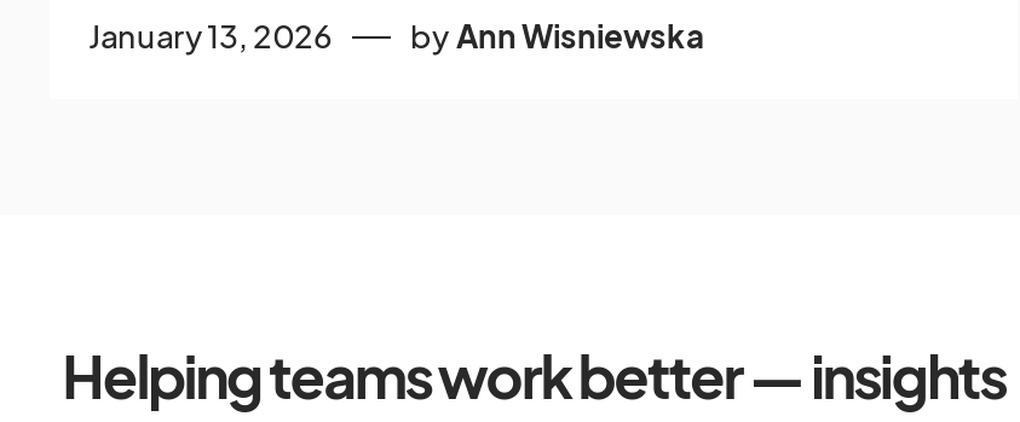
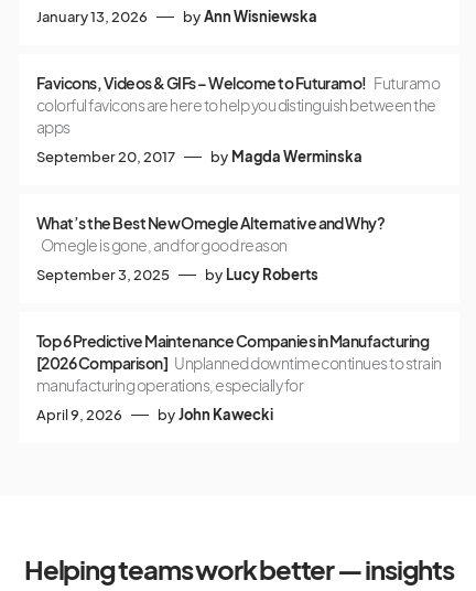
none -> [36,72,441,423] Favicons, Videos & GIFs – Welcome to Futuramo! Futuramo | colorful favicons are here to help you distinguish between the | apps | September 20, 2017 | by Magda Werminska | What’s the Best New Omegle Alternative and Why? | Omegle is gone, and for good reason | September 3, 2025 | by Lucy Roberts | Top 6 Predictive Maintenance Companies in Manufacturing | [2026 Comparison] Unplanned downtime continues to strain | manufacturing operations, especially for | April 9, 2026 | by John Kawecki

